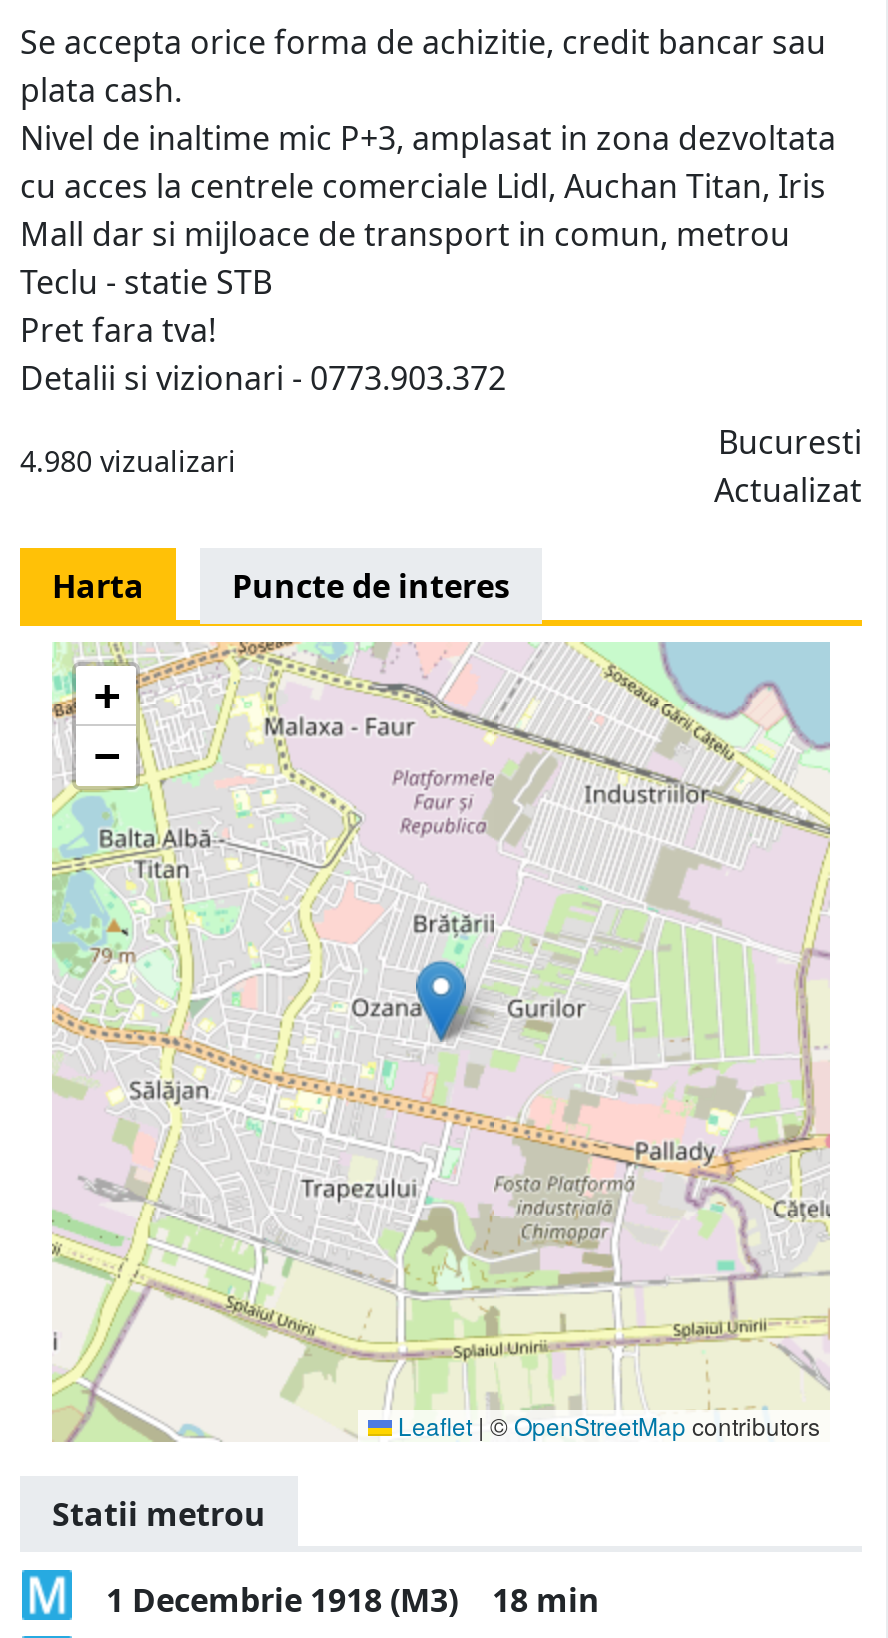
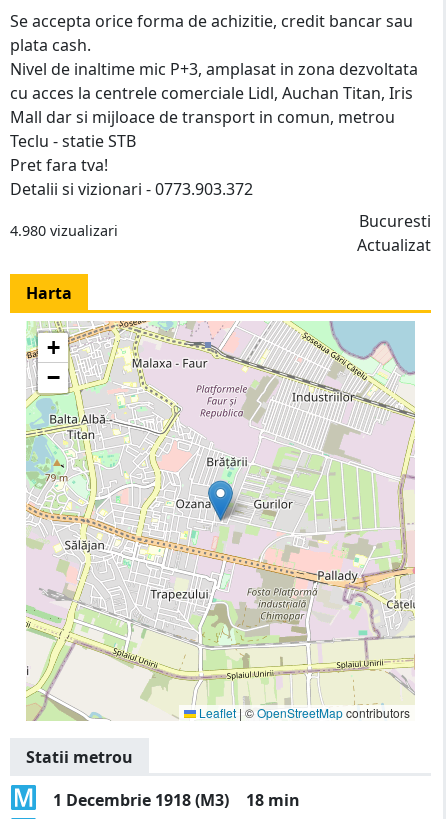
[232,564,510,608] Puncte de interes -> none

